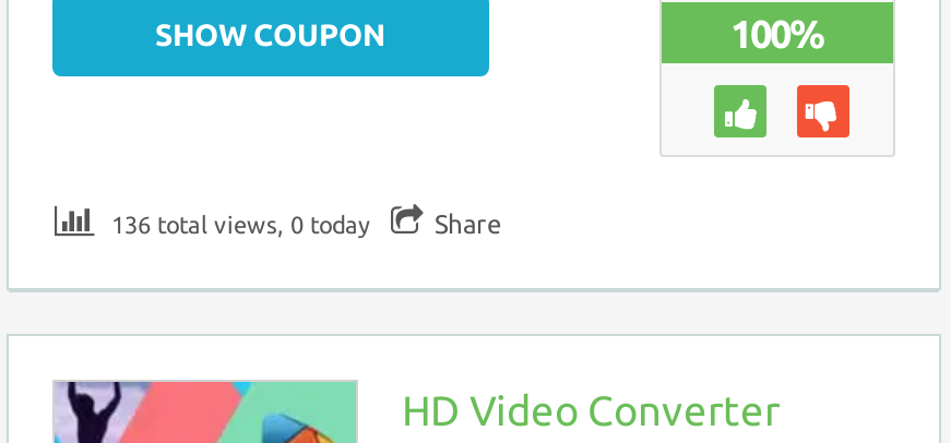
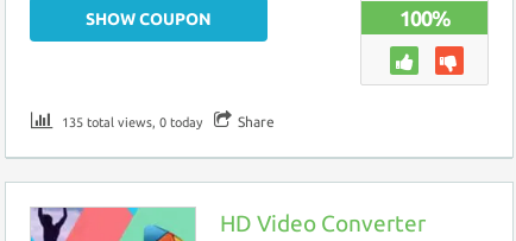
[105,213,369,239] 136 total views, 0 today -> [58,116,202,130] 135 total views, 0 today

